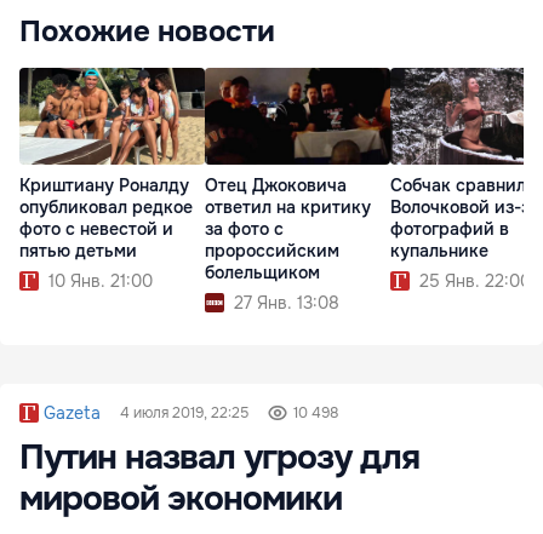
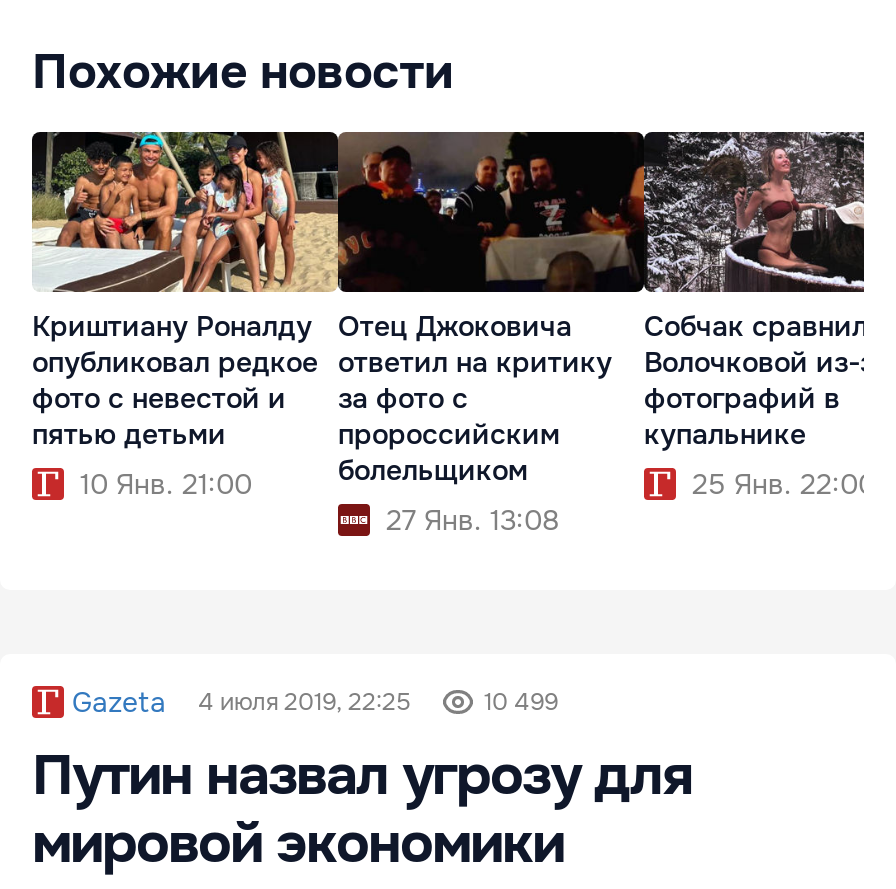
[293,403,338,423] 10 498 -> [484,686,558,718] 10 499

